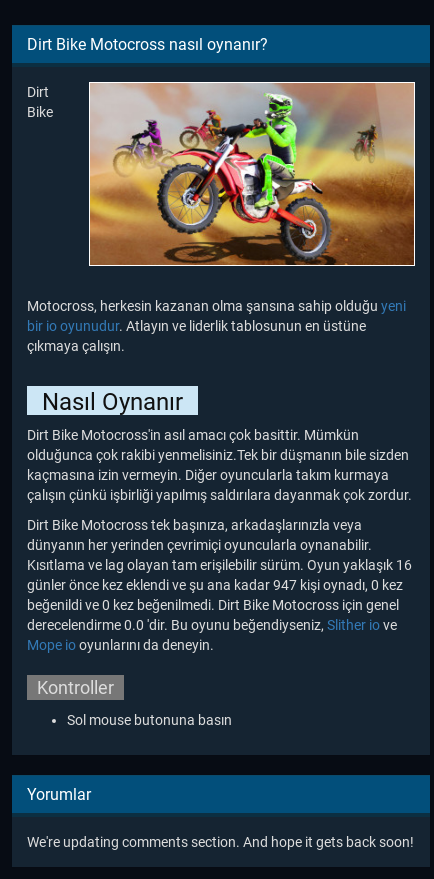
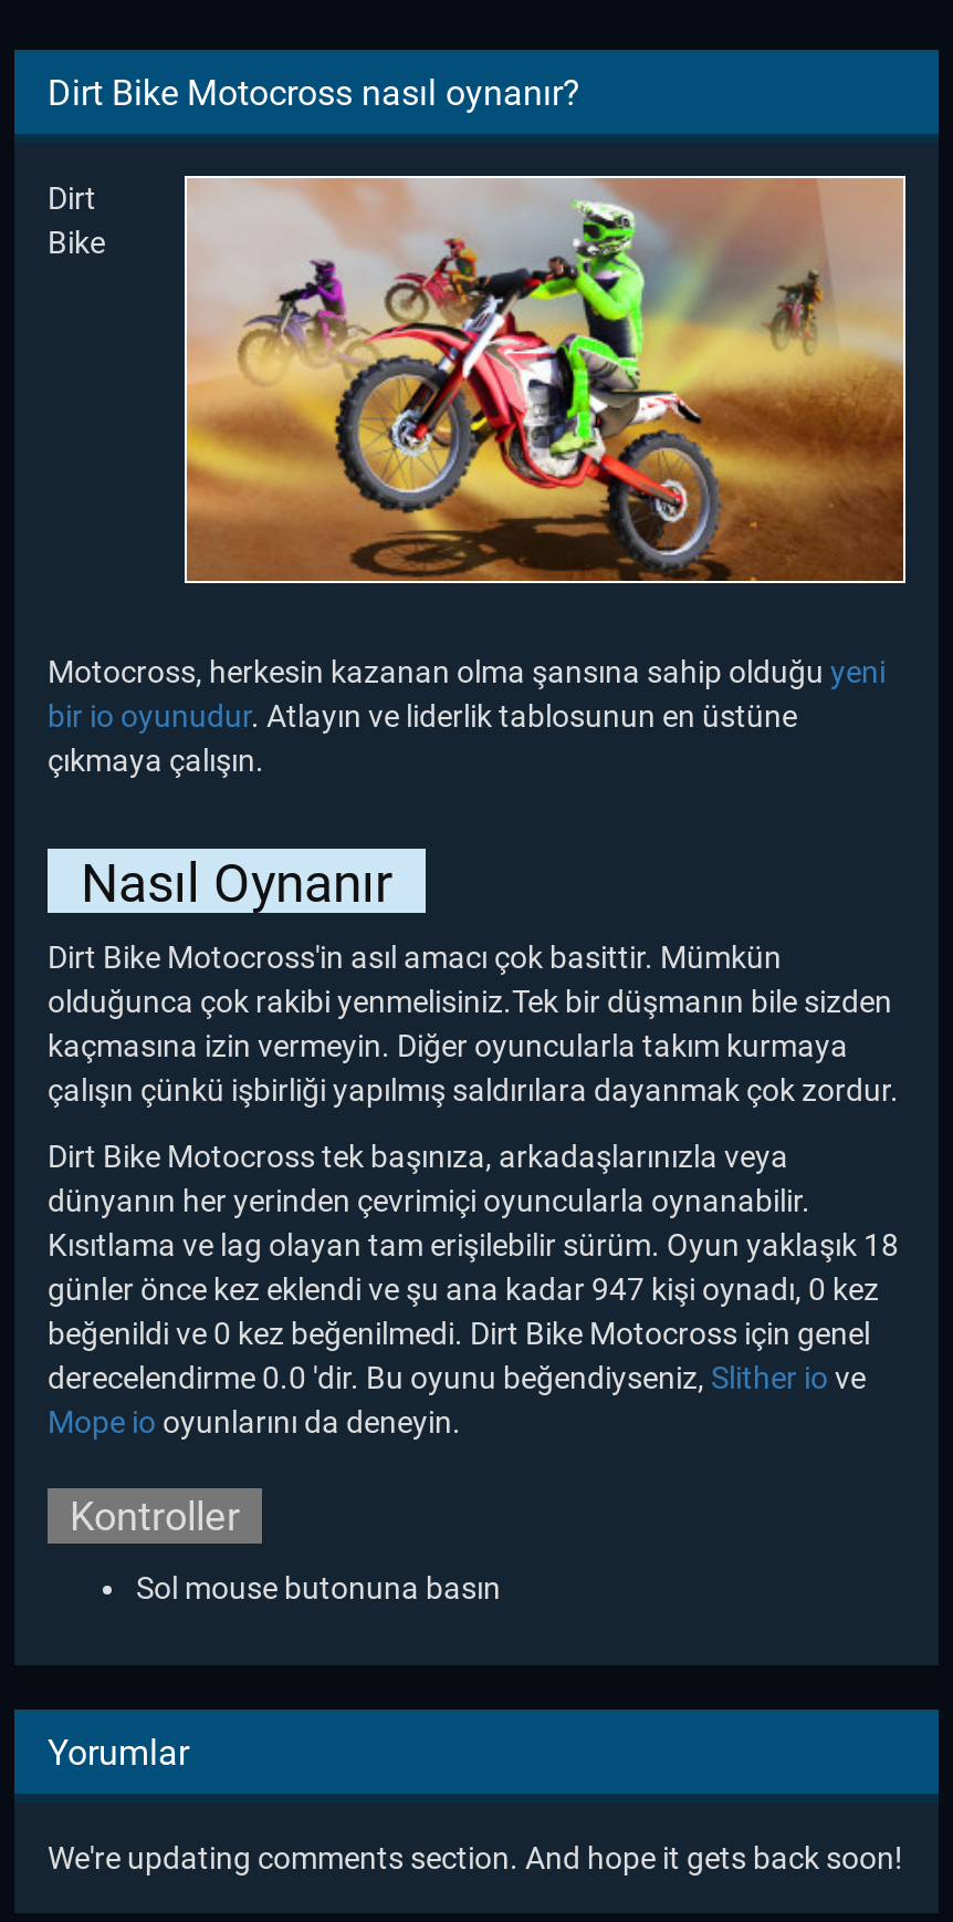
[27,557,412,573] Kısıtlama ve lag olayan tam erişilebilir sürüm. Oyun yaklaşık 16 -> [48,1227,899,1263] Kısıtlama ve lag olayan tam erişilebilir sürüm. Oyun yaklaşık 18

